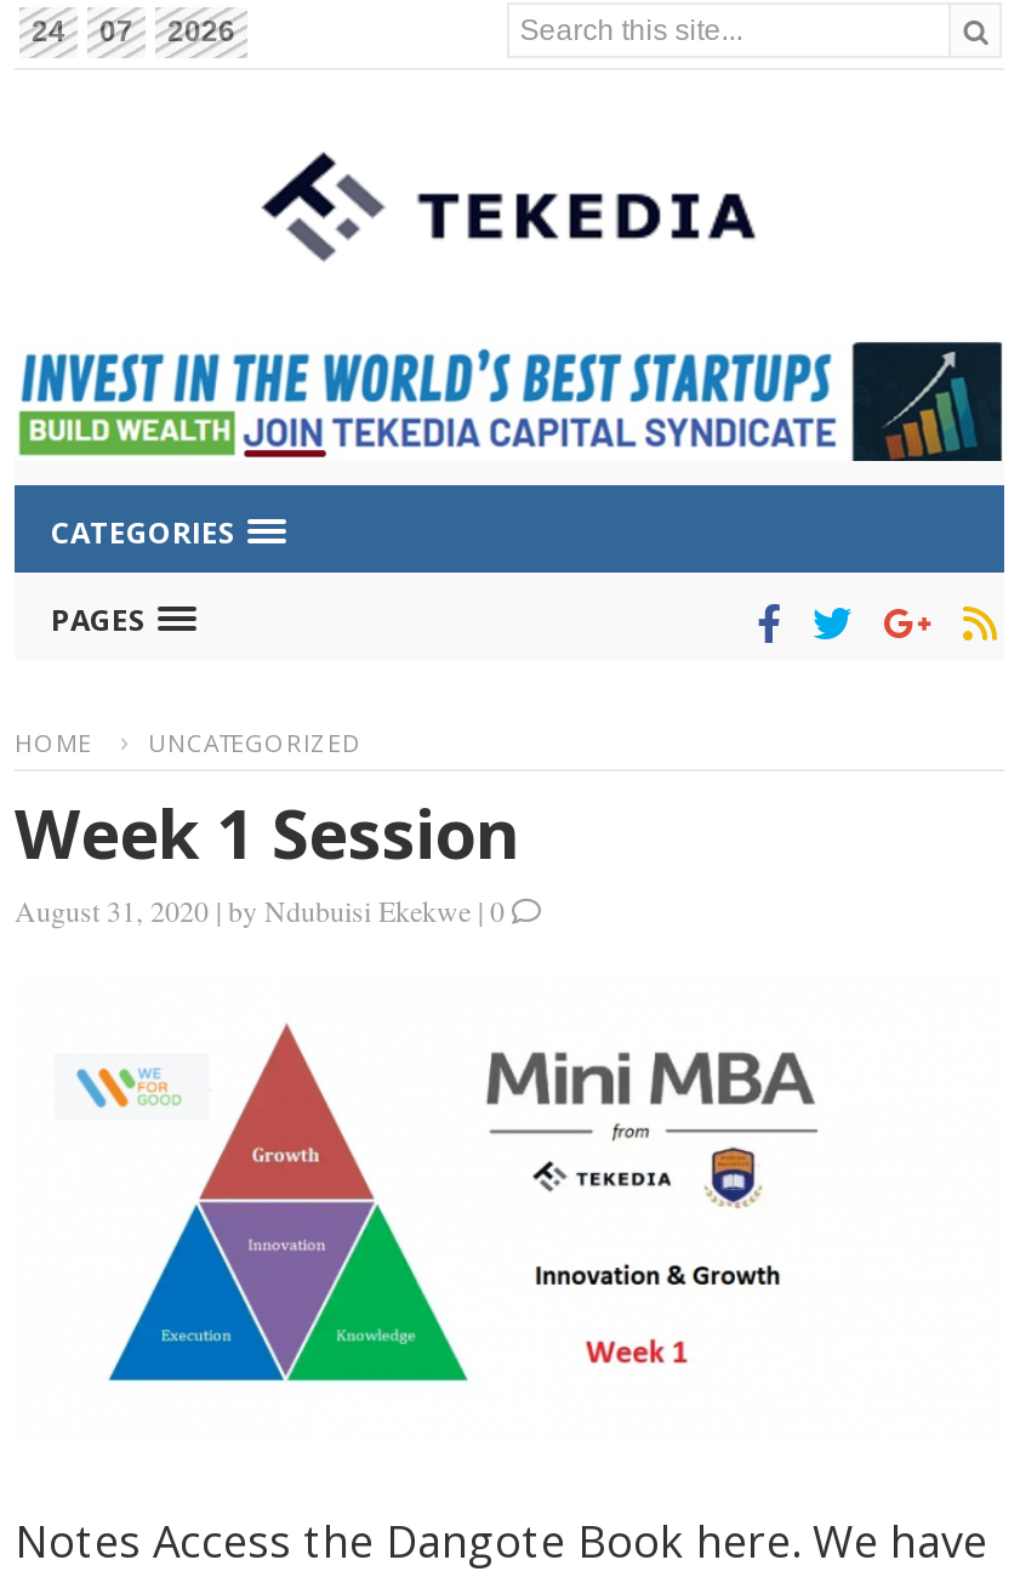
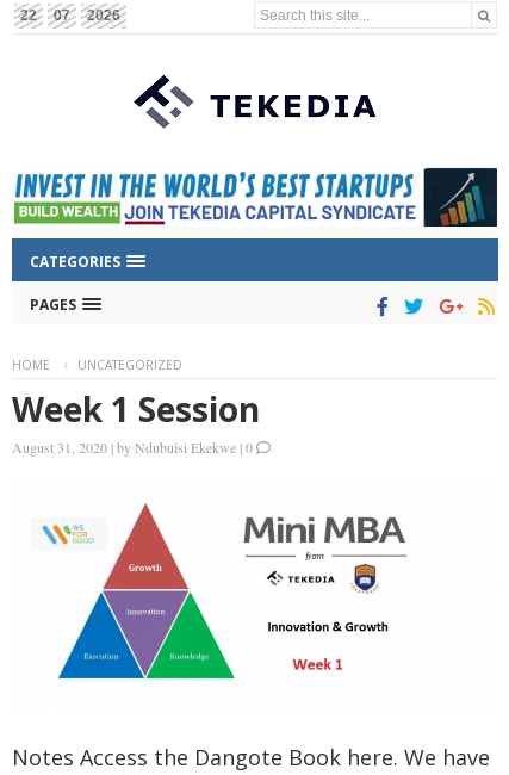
[32,15,235,49] 24 07 2026 -> [20,7,120,24] 22 07 2026

